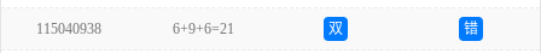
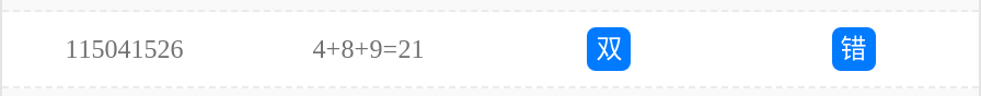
[36,20,101,37] 115040938 -> [65,34,183,64] 115041526
[172,20,234,37] 6+9+6=21 -> [313,34,424,64] 4+8+9=21

